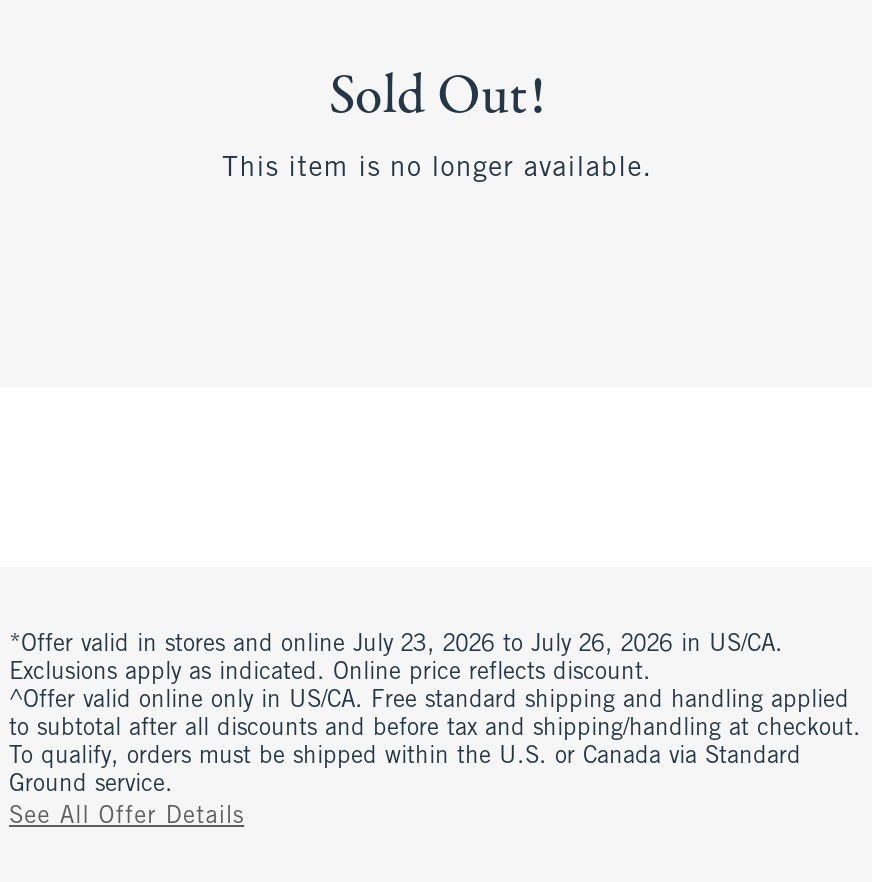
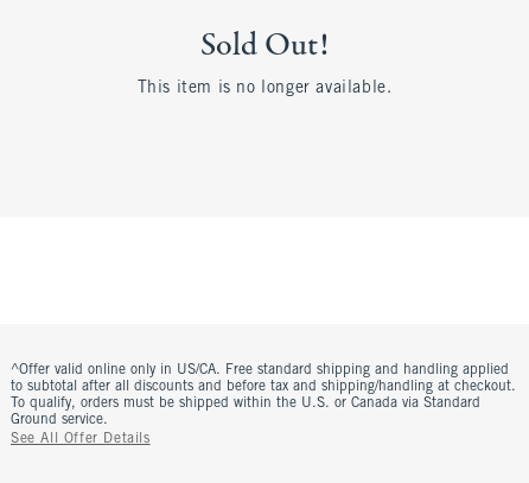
[9,633,783,685] *Offer valid in stores and online July 23, 2026 to July 26, 2026 in US/CA. | Exclusions apply as indicated. Online price reflects discount. -> none

